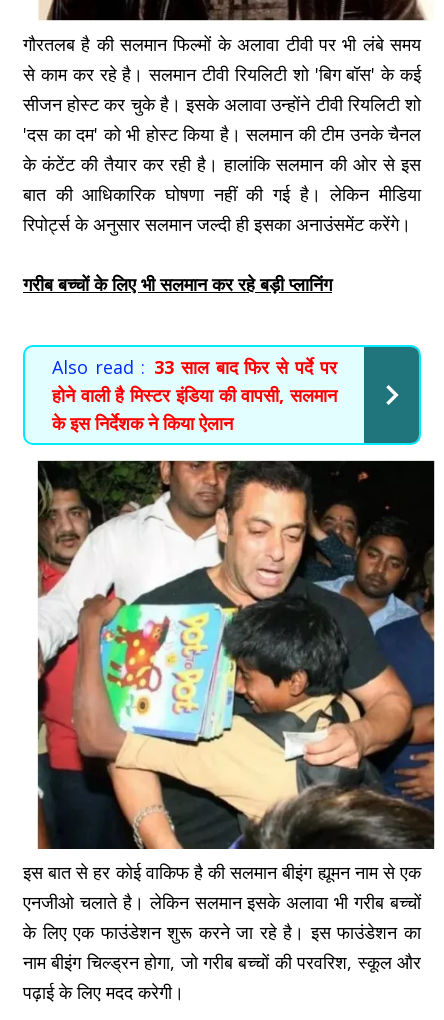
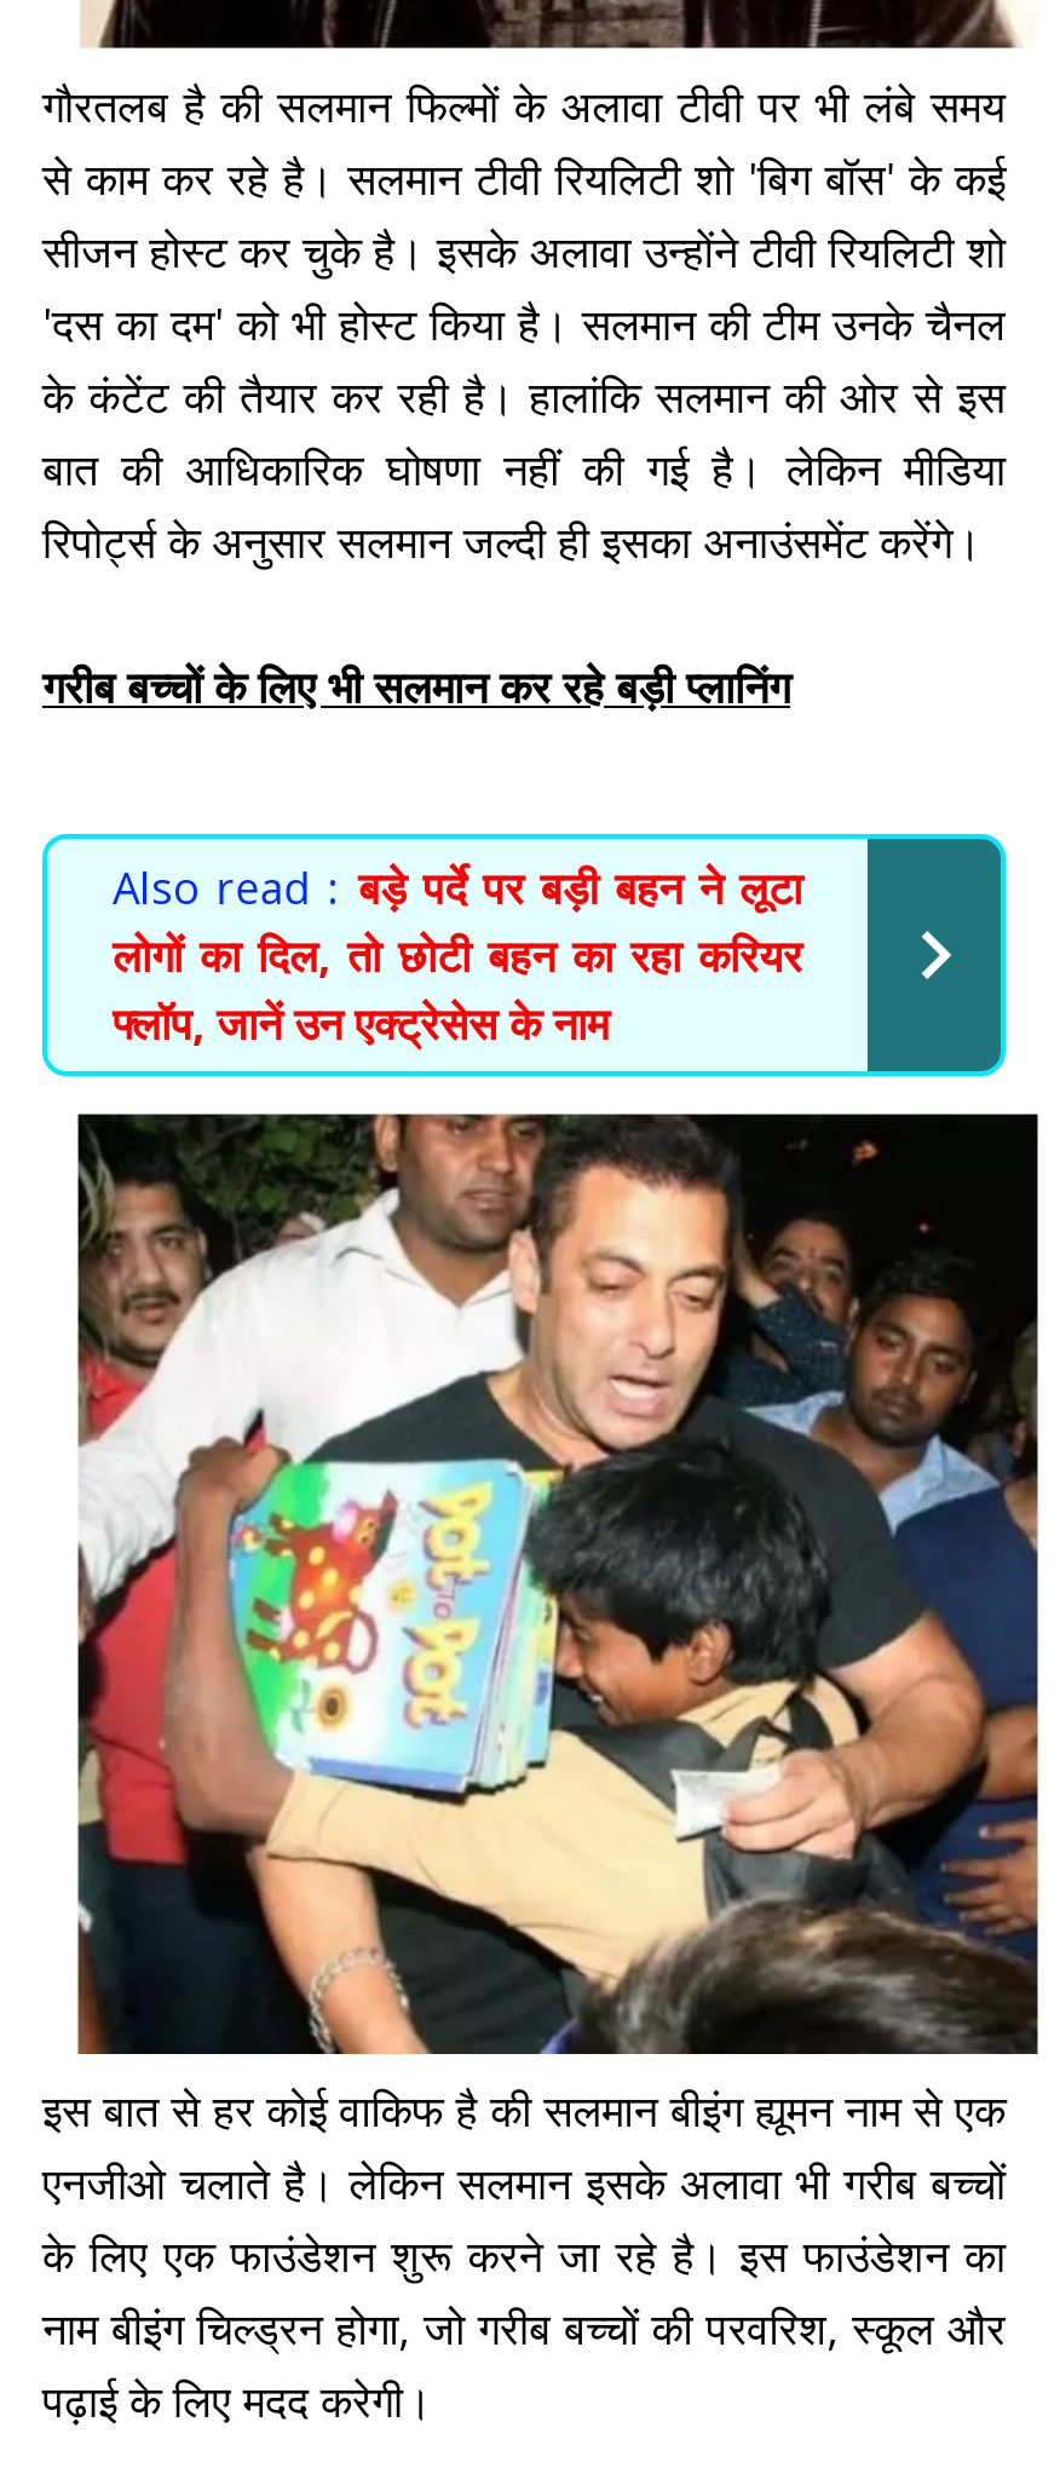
[52,355,337,435] Also read : 33 साल बाद फिर से पर्दे पर | होने वाली है मिस्टर इंडिया की वापसी, सलमान | के इस निर्देशक ने किया ऐलान -> [113,860,802,1053] Also read : बड़े पर्दे पर बड़ी बहन ने लूटा | लोगों का दिल, तो छोटी बहन का रहा करियर | फ्लॉप, जानें उन एक्ट्रेसेस के नाम

